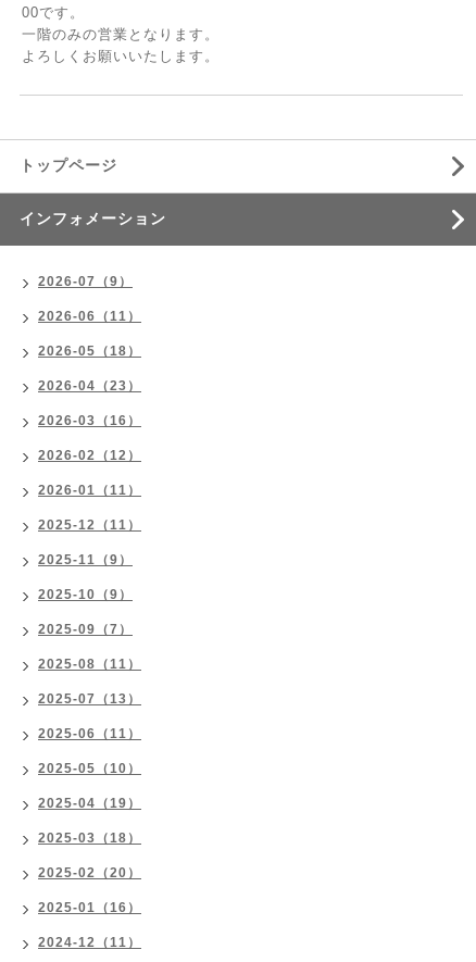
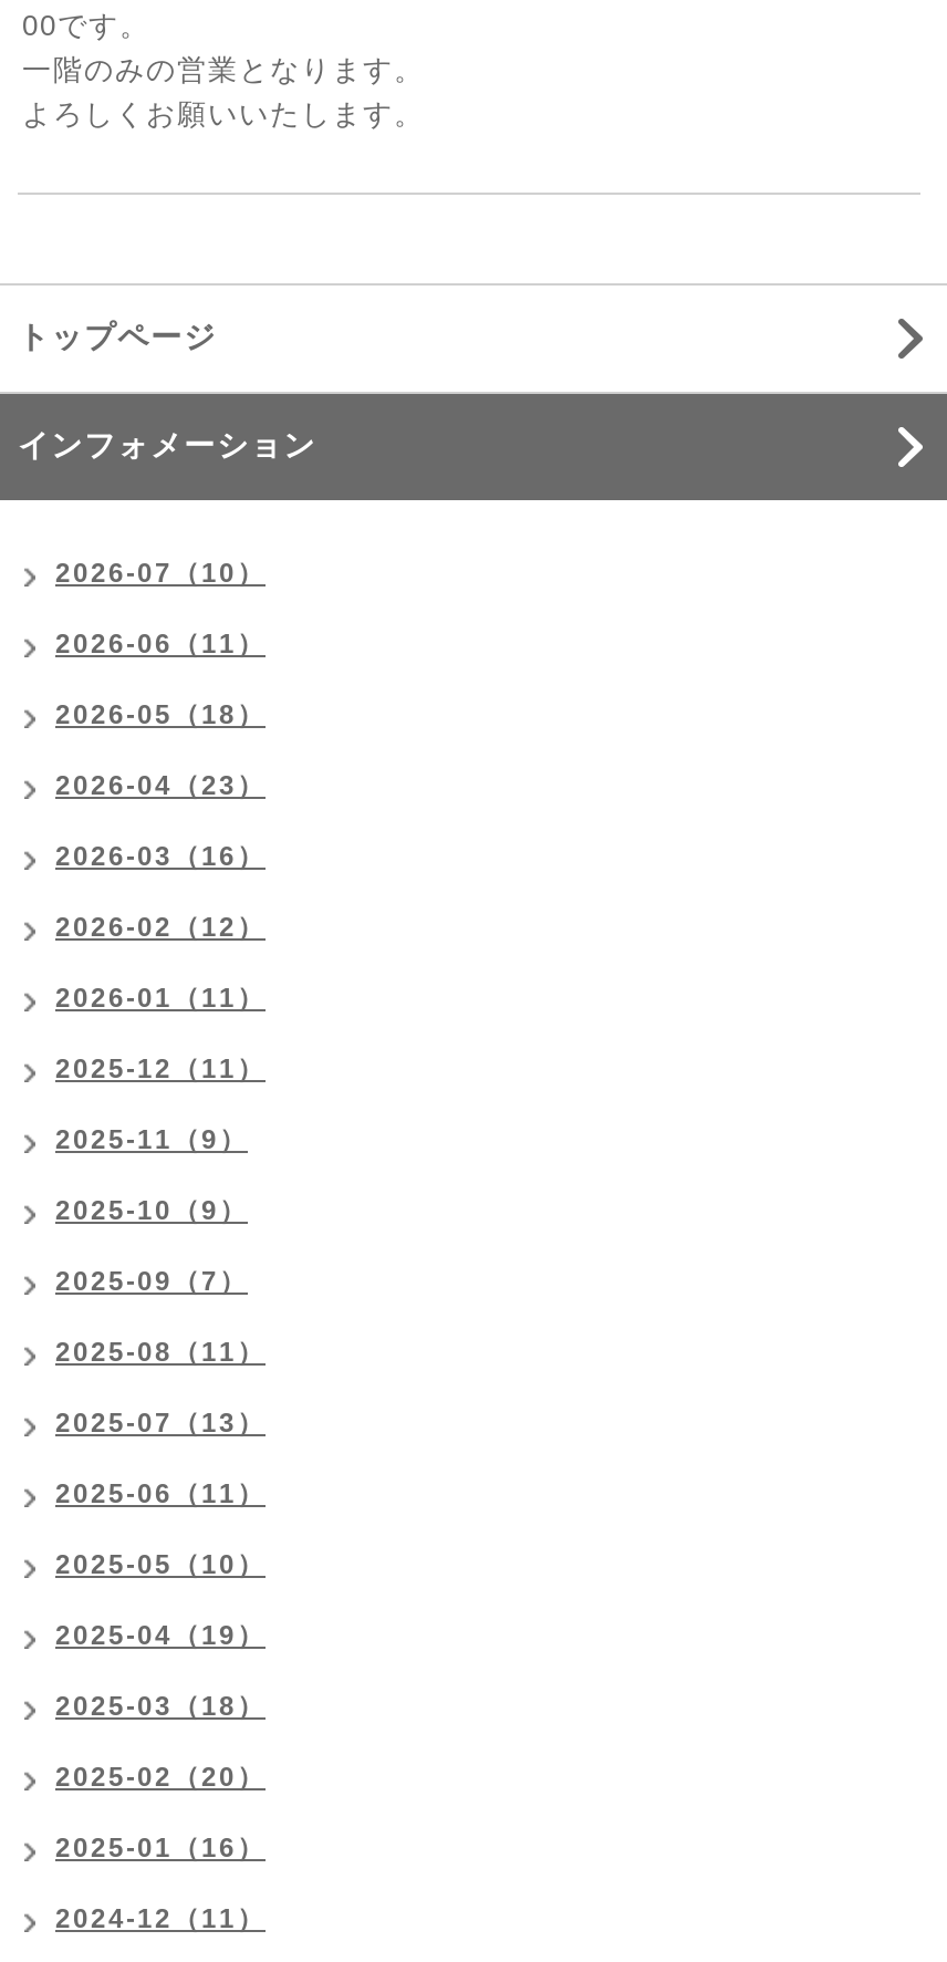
[38,274,133,289] 2026-07（9） -> [55,558,266,589] 2026-07（10）

